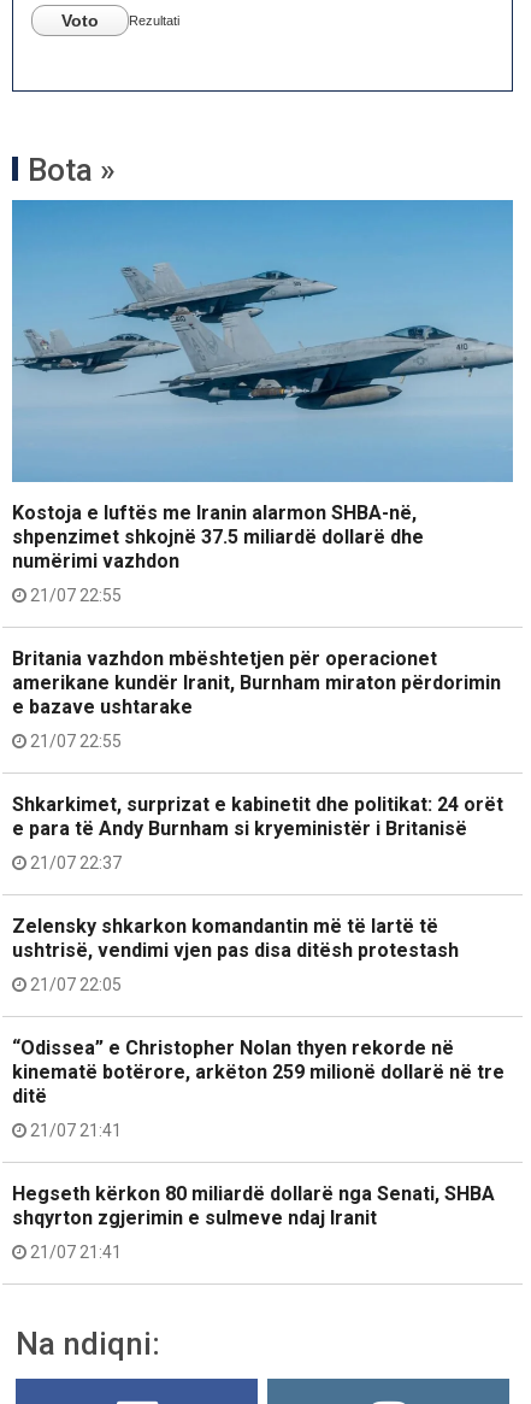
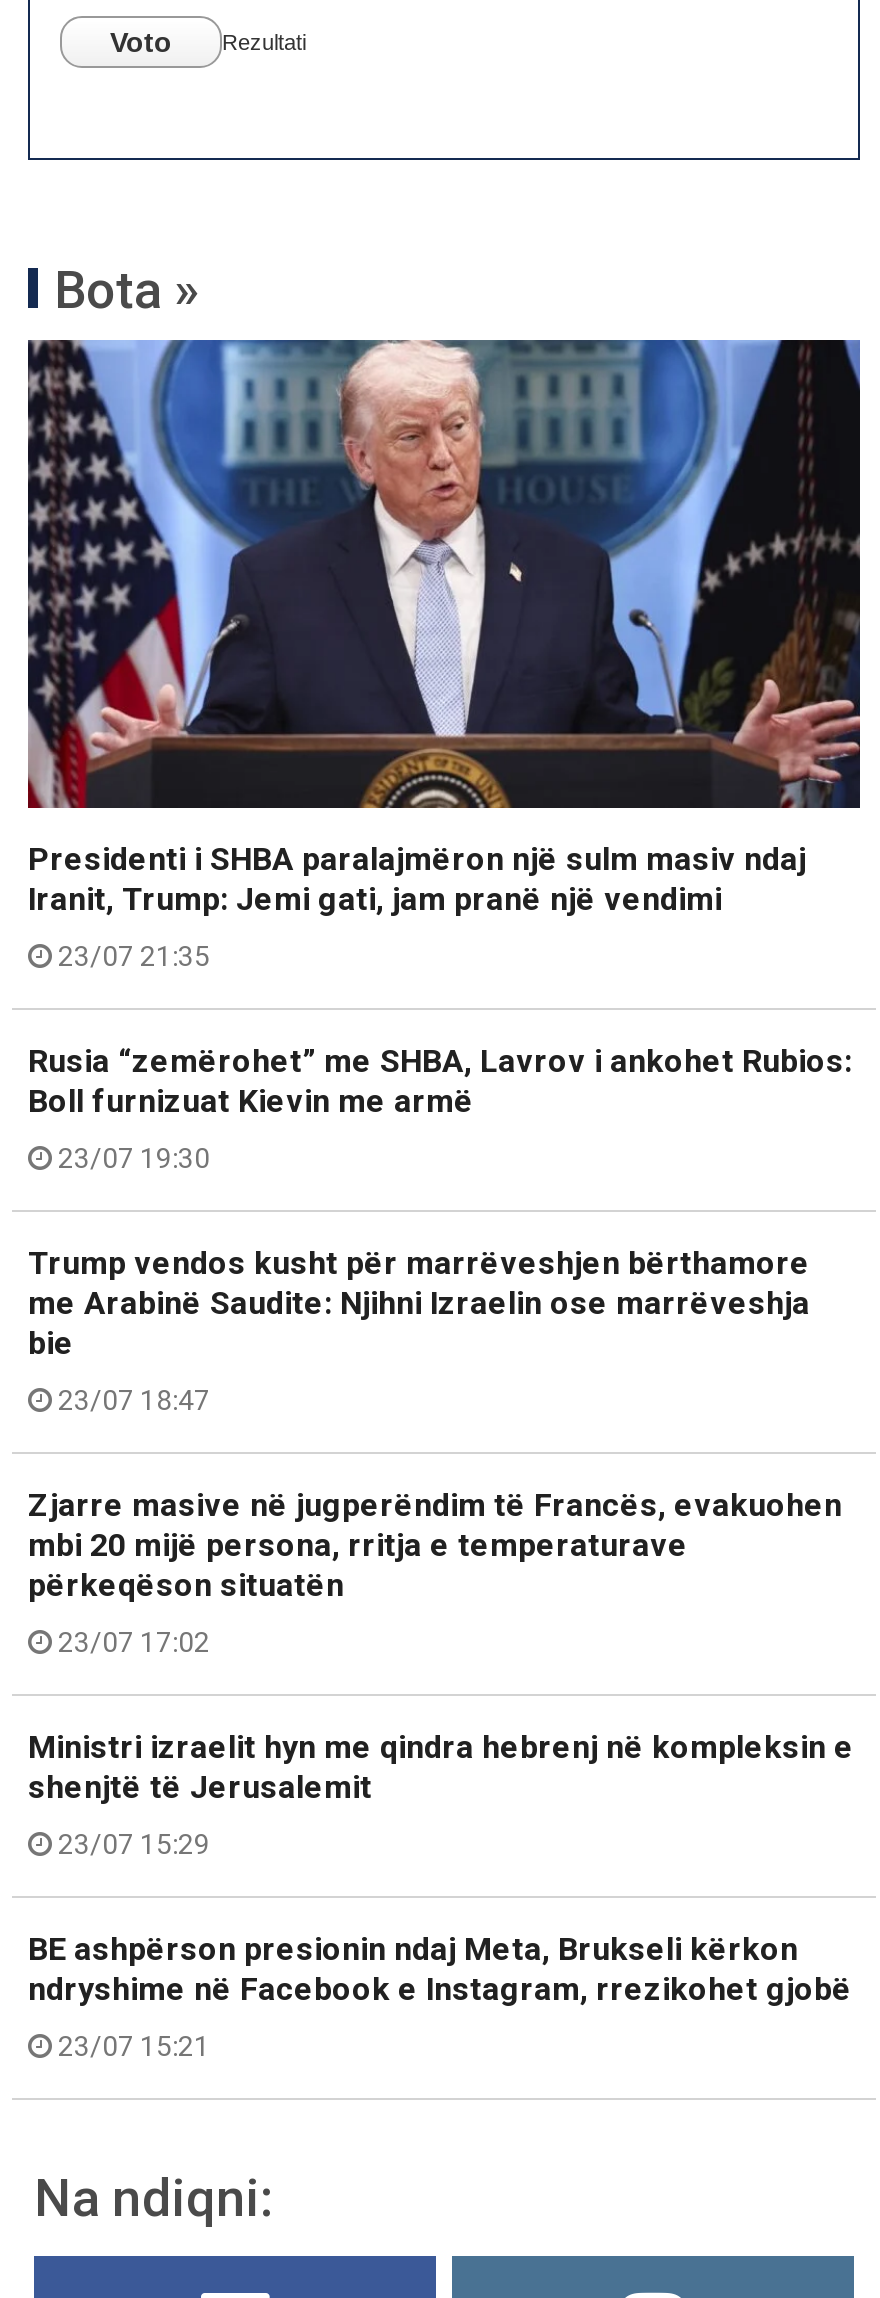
[11,199,514,572] [image] | Kostoja e luftës me Iranin alarmon SHBA-në, | shpenzimet shkojnë 37.5 miliardë dollarë dhe | numërimi vazhdon -> [26,338,862,918] [image] | Presidenti i SHBA paralajmëron një sulm masiv ndaj | Iranit, Trump: Jemi gati, jam pranë një vendimi
[26,586,122,605] 21/07 22:55 -> [52,940,210,972] 23/07 21:35
[12,647,501,718] Britania vazhdon mbështetjen për operacionet | amerikane kundër Iranit, Burnham miraton përdorimin | e bazave ushtarake -> [28,1042,852,1120] Rusia “zemërohet” me SHBA, Lavrov i ankohet Rubios: | Boll furnizuat Kievin me armë
[26,732,122,751] 21/07 22:55 -> [52,1142,210,1174] 23/07 19:30
[12,793,503,840] Shkarkimet, surprizat e kabinetit dhe politikat: 24 orët | e para të Andy Burnham si kryeministër i Britanisë -> [28,1244,810,1362] Trump vendos kusht për marrëveshjen bërthamore | me Arabinë Saudite: Njihni Izraelin ose marrëveshja | bie
[26,853,122,873] 21/07 22:37 -> [52,1384,210,1416] 23/07 18:47
[12,915,459,962] Zelensky shkarkon komandantin më të lartë të | ushtrisë, vendimi vjen pas disa ditësh protestash -> [28,1486,842,1604] Zjarre masive në jugperëndim të Francës, evakuohen | mbi 20 mijë persona, rritja e temperaturave | përkeqëson situatën
[26,975,122,994] 21/07 22:05 -> [52,1626,210,1658] 23/07 17:02
[12,1036,505,1108] “Odissea” e Christopher Nolan thyen rekorde në | kinematë botërore, arkëton 259 milionë dollarë në tre | ditë -> [28,1728,854,1806] Ministri izraelit hyn me qindra hebrenj në kompleksin e | shenjtë të Jerusalemit
[26,1121,122,1140] 21/07 21:41 -> [52,1828,210,1860] 23/07 15:29
[12,1182,495,1229] Hegseth kërkon 80 miliardë dollarë nga Senati, SHBA | shqyrton zgjerimin e sulmeve ndaj Iranit -> [28,1930,852,2008] BE ashpërson presionin ndaj Meta, Brukseli kërkon | ndryshime në Facebook e Instagram, rrezikohet gjobë
[26,1243,122,1262] 21/07 21:41 -> [52,2030,210,2062] 23/07 15:21

